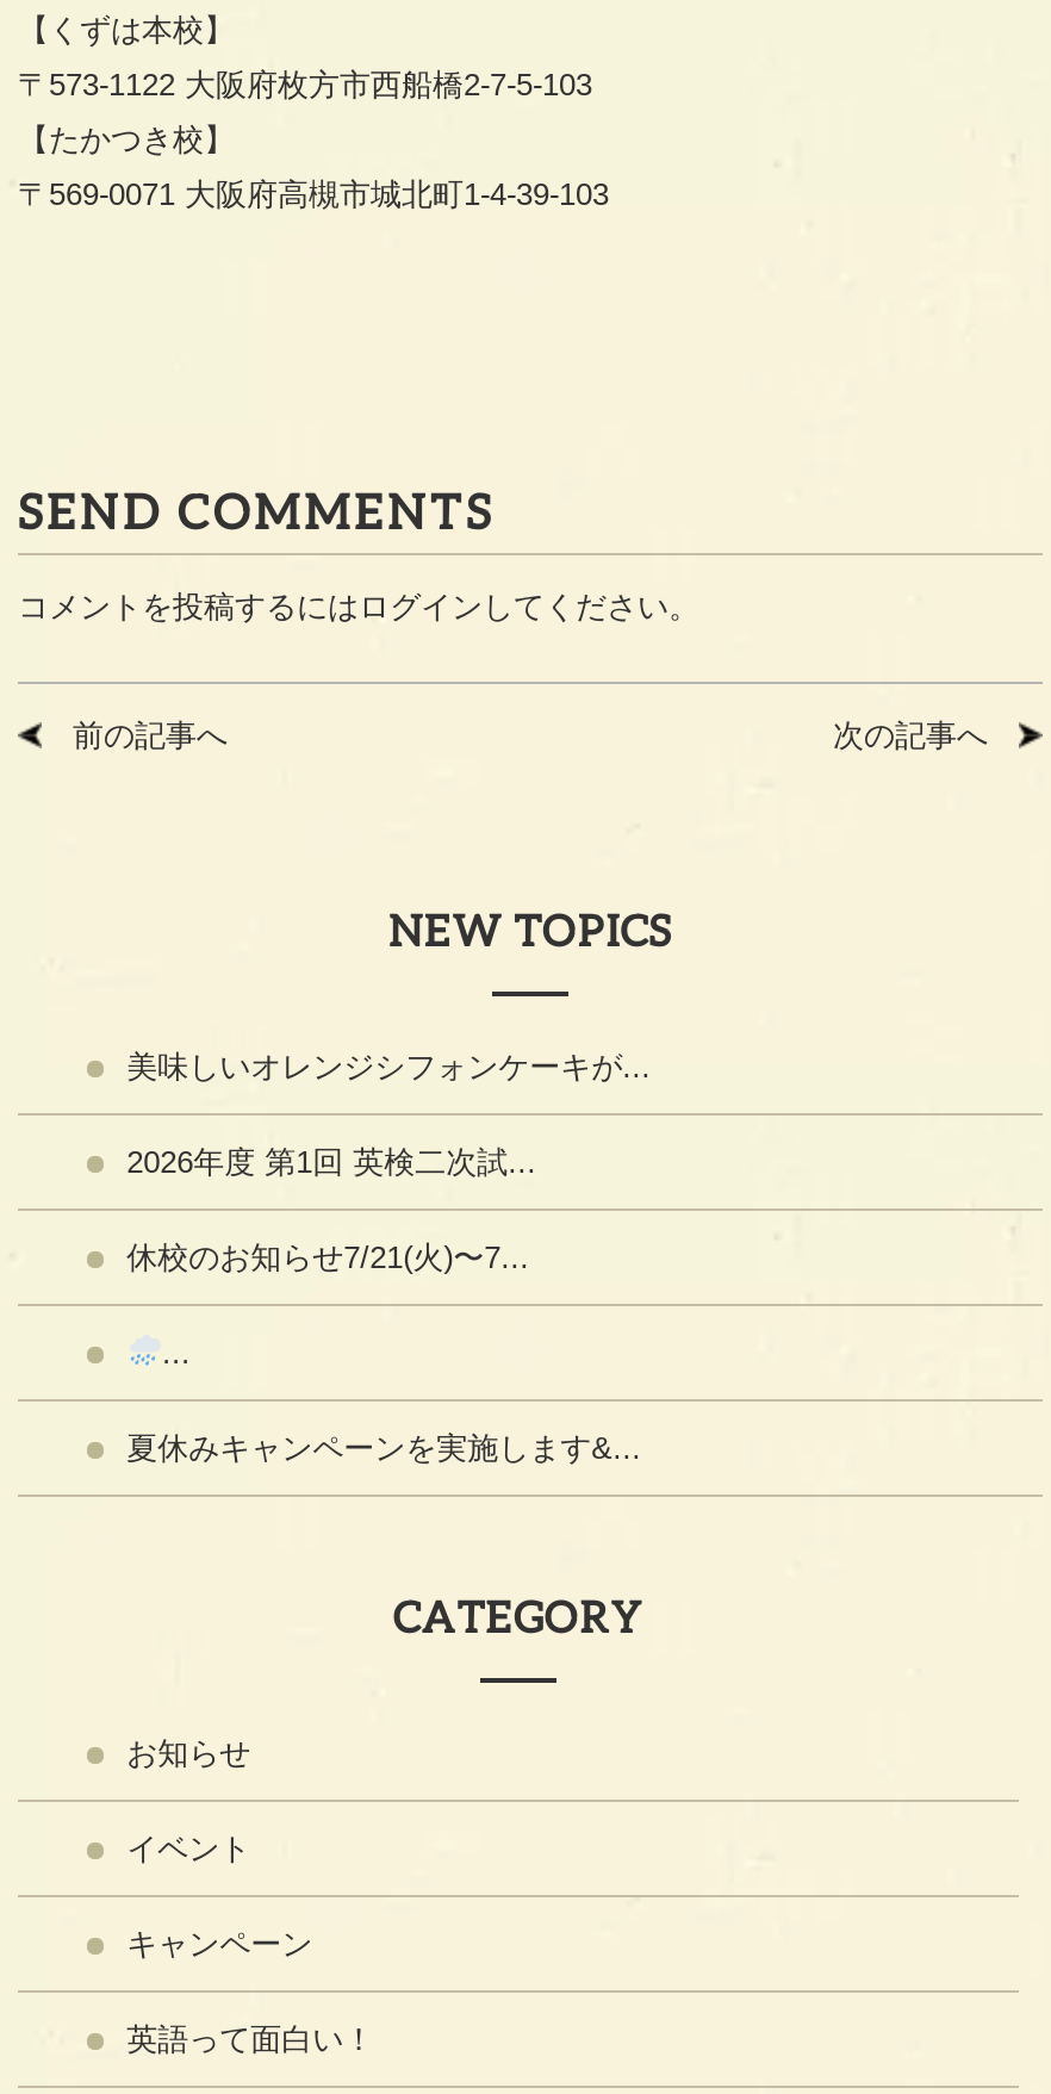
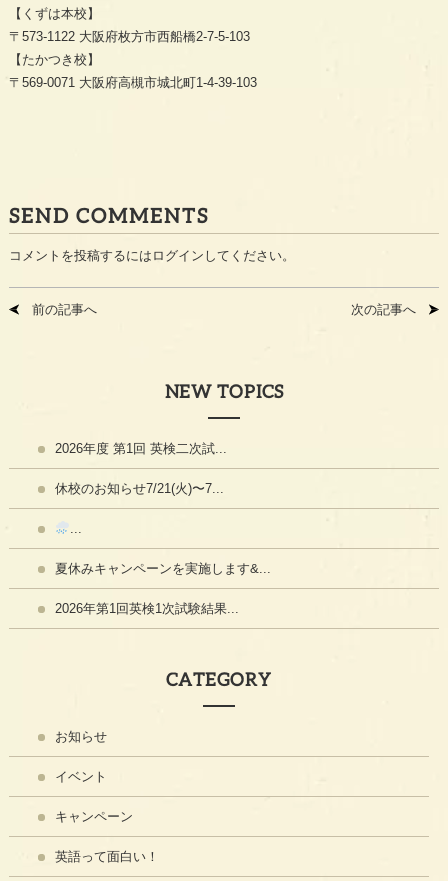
[127,1048,651,1084] 美味しいオレンジシフォンケーキが... -> none
moved [127,1143,641,1465] -> [55,441,271,576]: 2026年度 第1回 英検二次試... | 休校のお知らせ7/21(火)〜7... | 夏休みキャンペーンを実施します&...
none -> [55,601,239,616] 2026年第1回英検1次試験結果...

